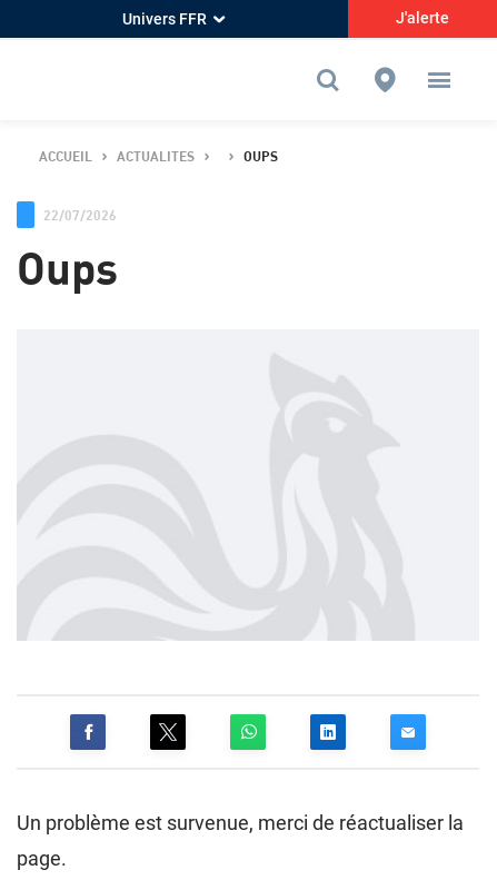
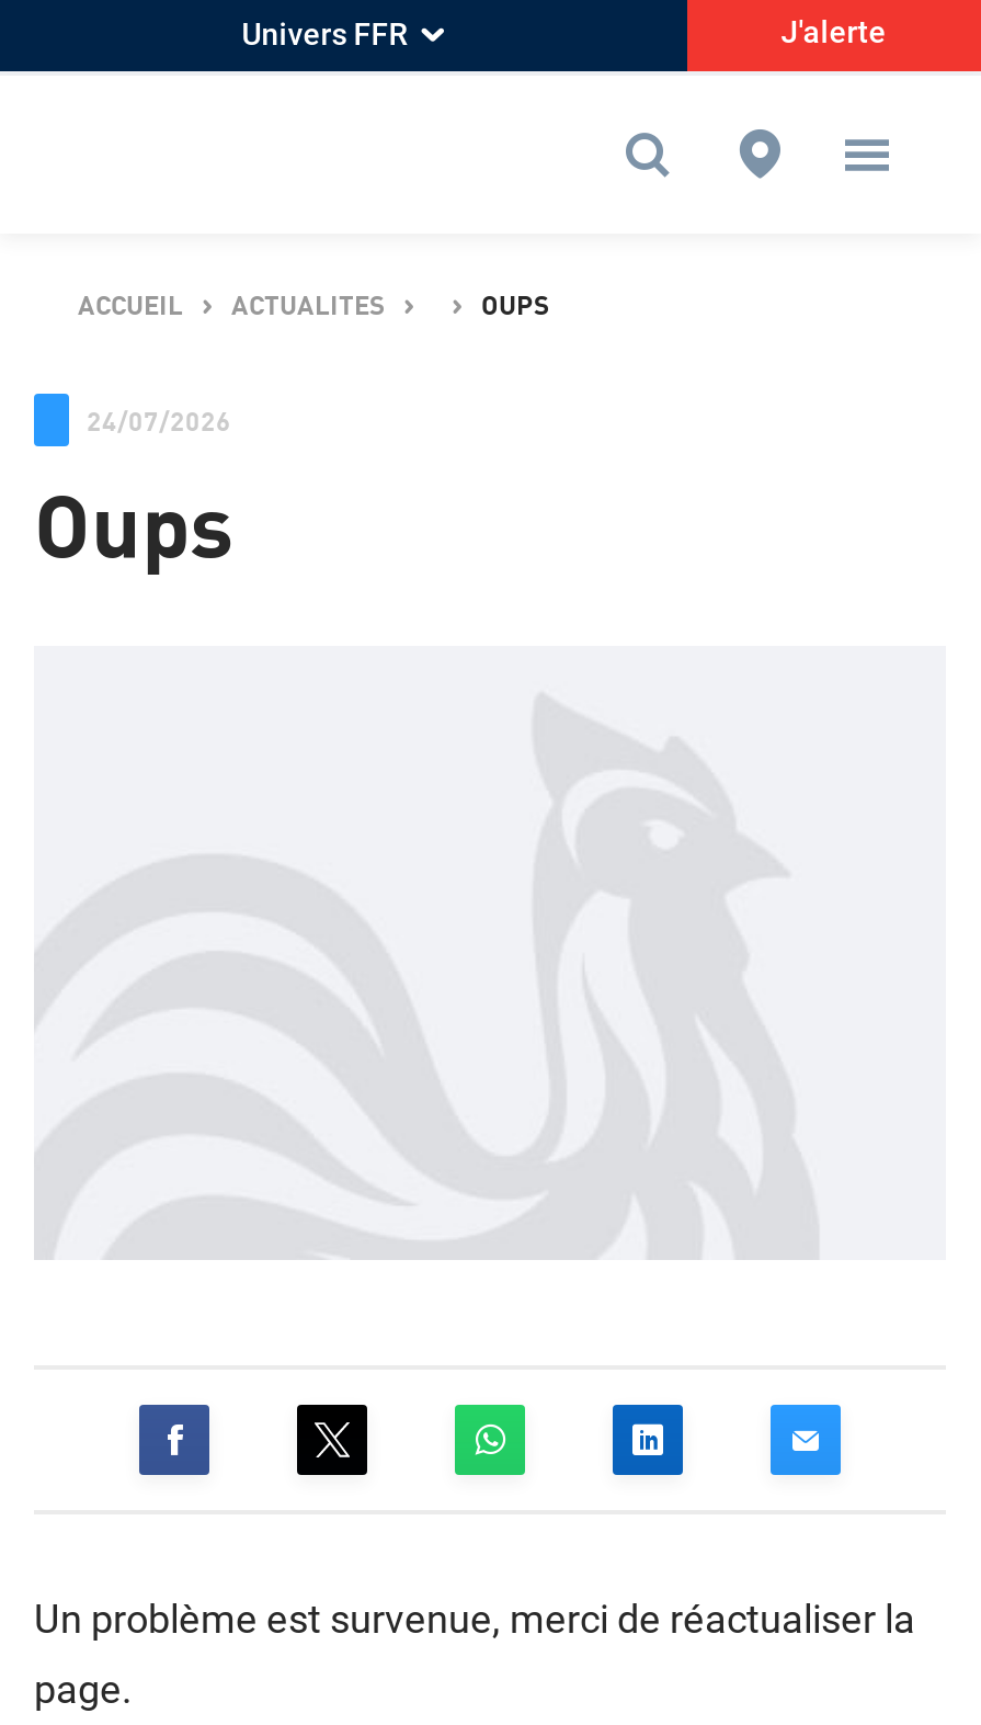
[43,209,117,224] 22/07/2026 -> [87,409,231,438] 24/07/2026

